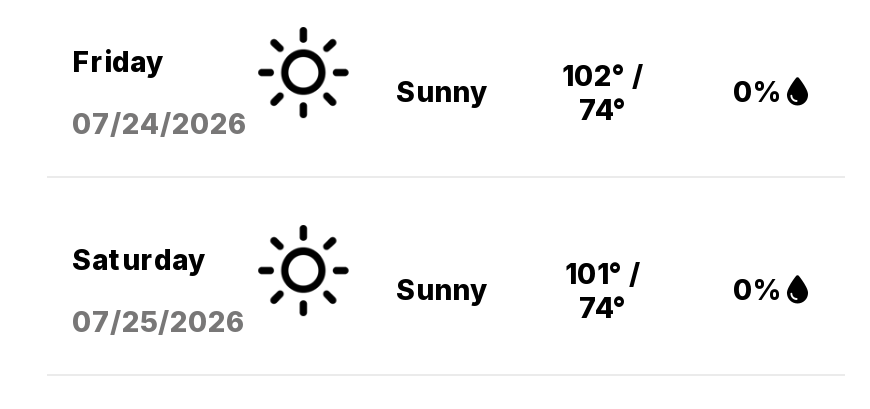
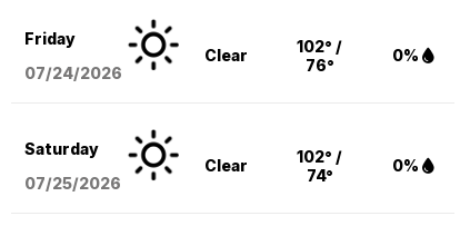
[396,75,488,109] Sunny -> [205,46,248,65] Clear
[579,93,627,127] 74° -> [306,56,334,75] 76°
[396,257,641,307] Sunny | 101° / -> [205,148,343,175] Clear | 102° /

